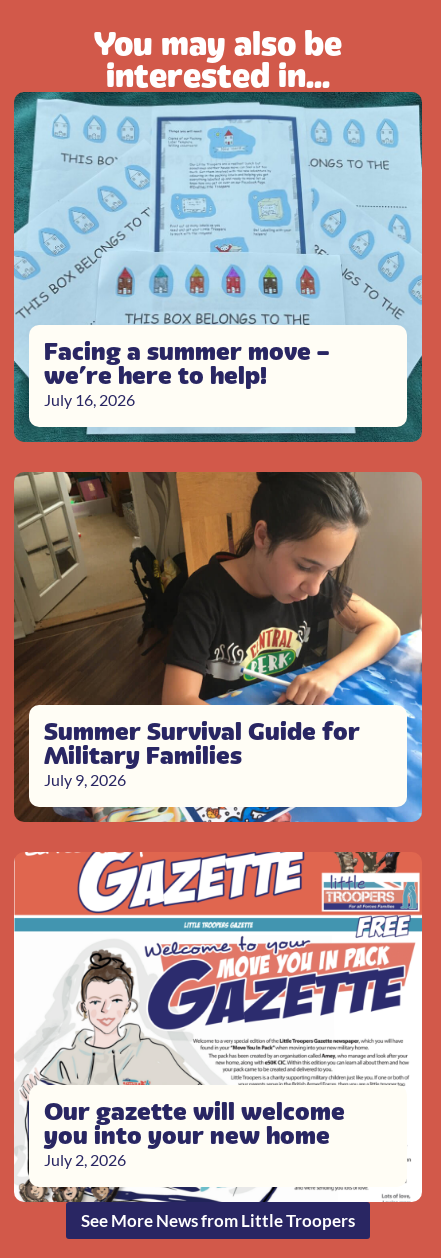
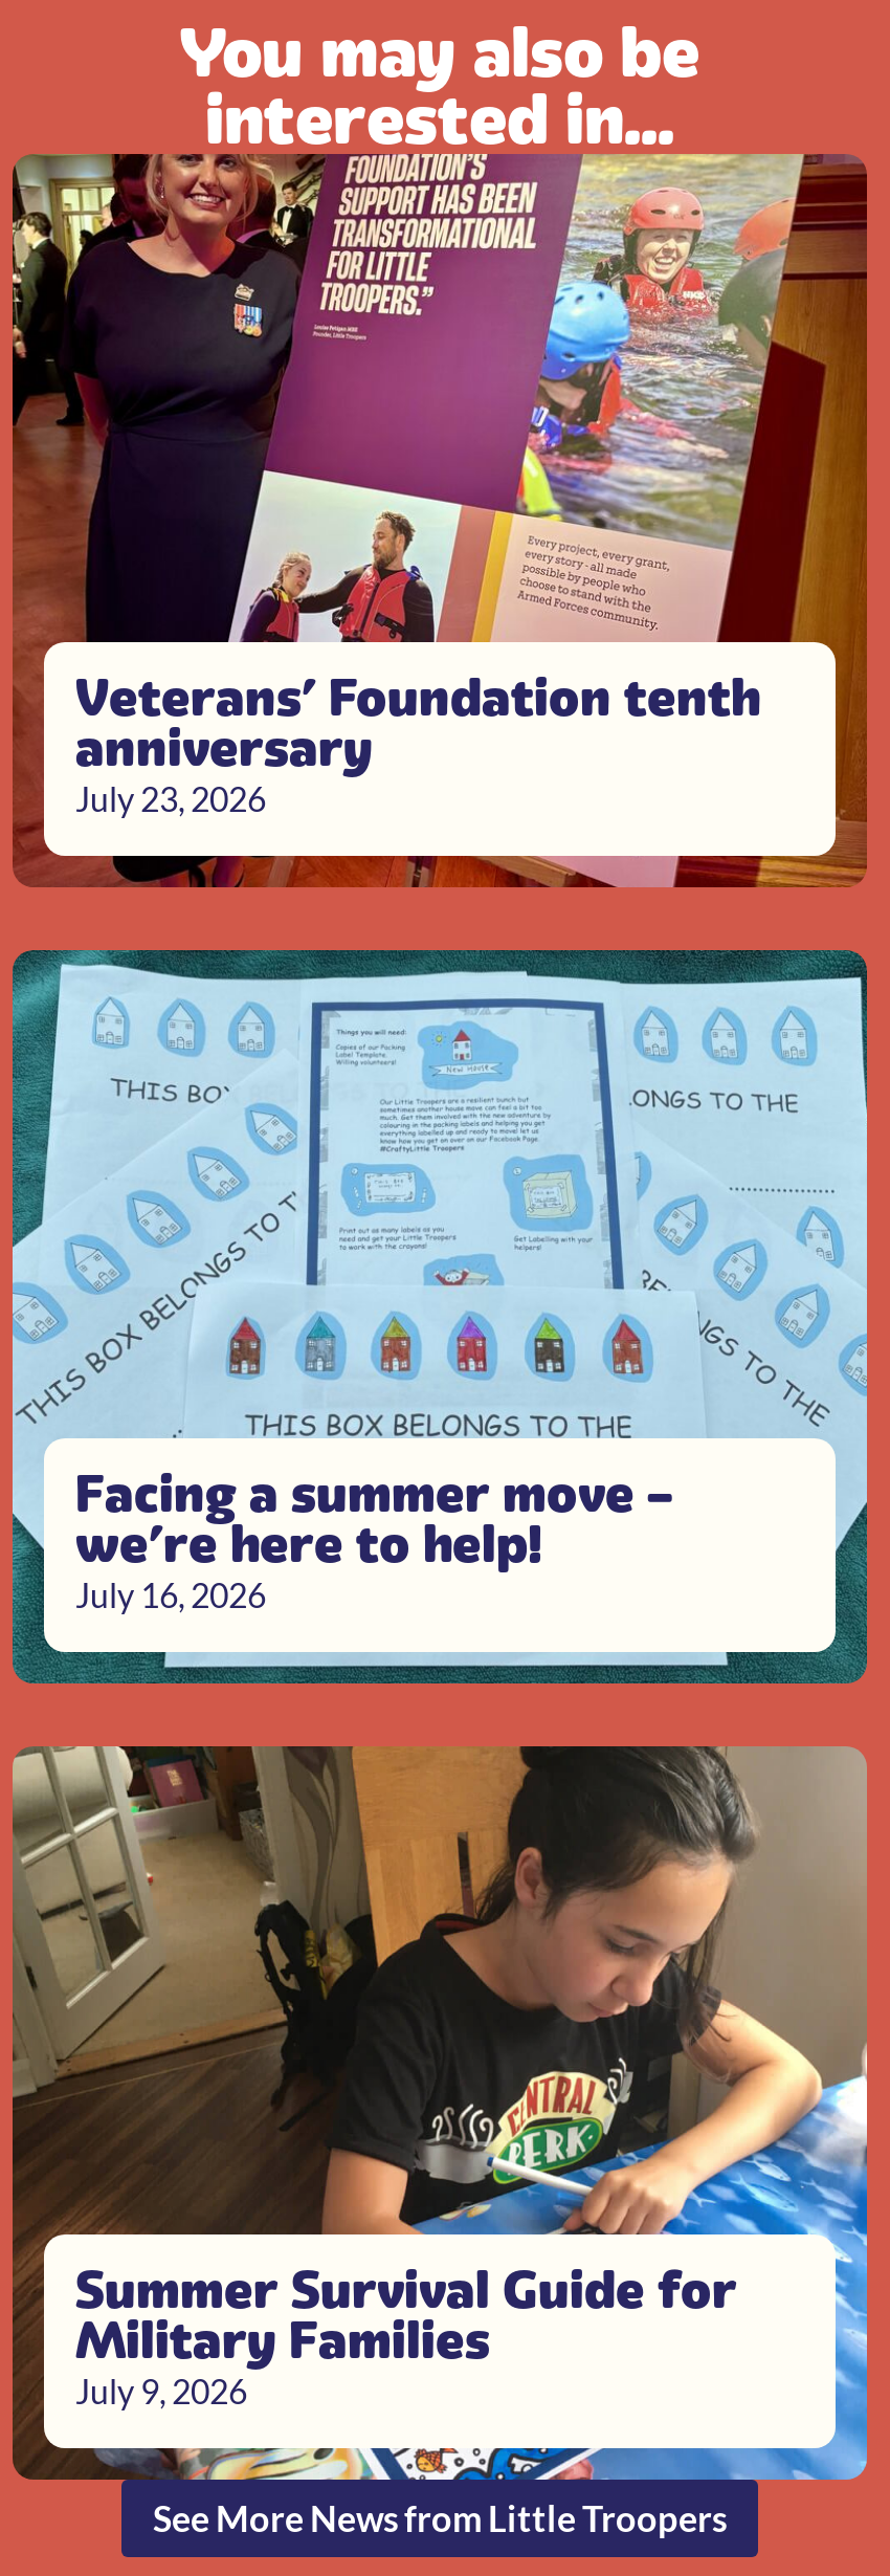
none -> [10,152,869,887] [image] | Veterans’ Foundation tenth | anniversary | July 23, 2026
moved [13,91,423,789] -> [10,948,869,2410]: [image] | Facing a summer move – | we’re here to help! | July 16, 2026 | Summer Survival Guide for | Military Families | July 9, 2026
moved [13,770,301,825] -> [10,2371,614,2486]: [image]
[13,851,423,1203] [image] | Our gazette will welcome | you into your new home | July 2, 2026 -> none

